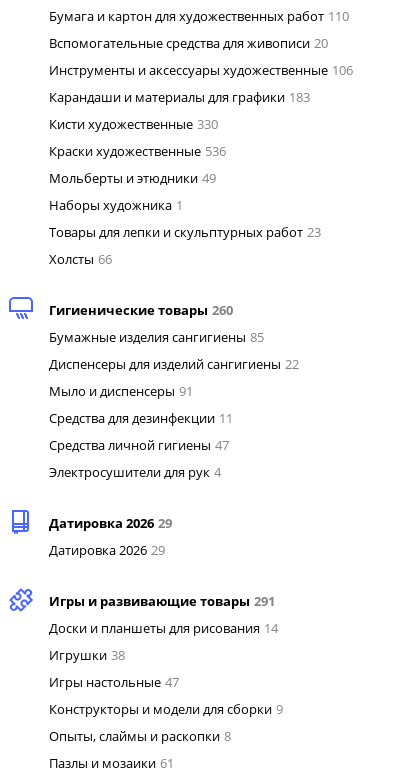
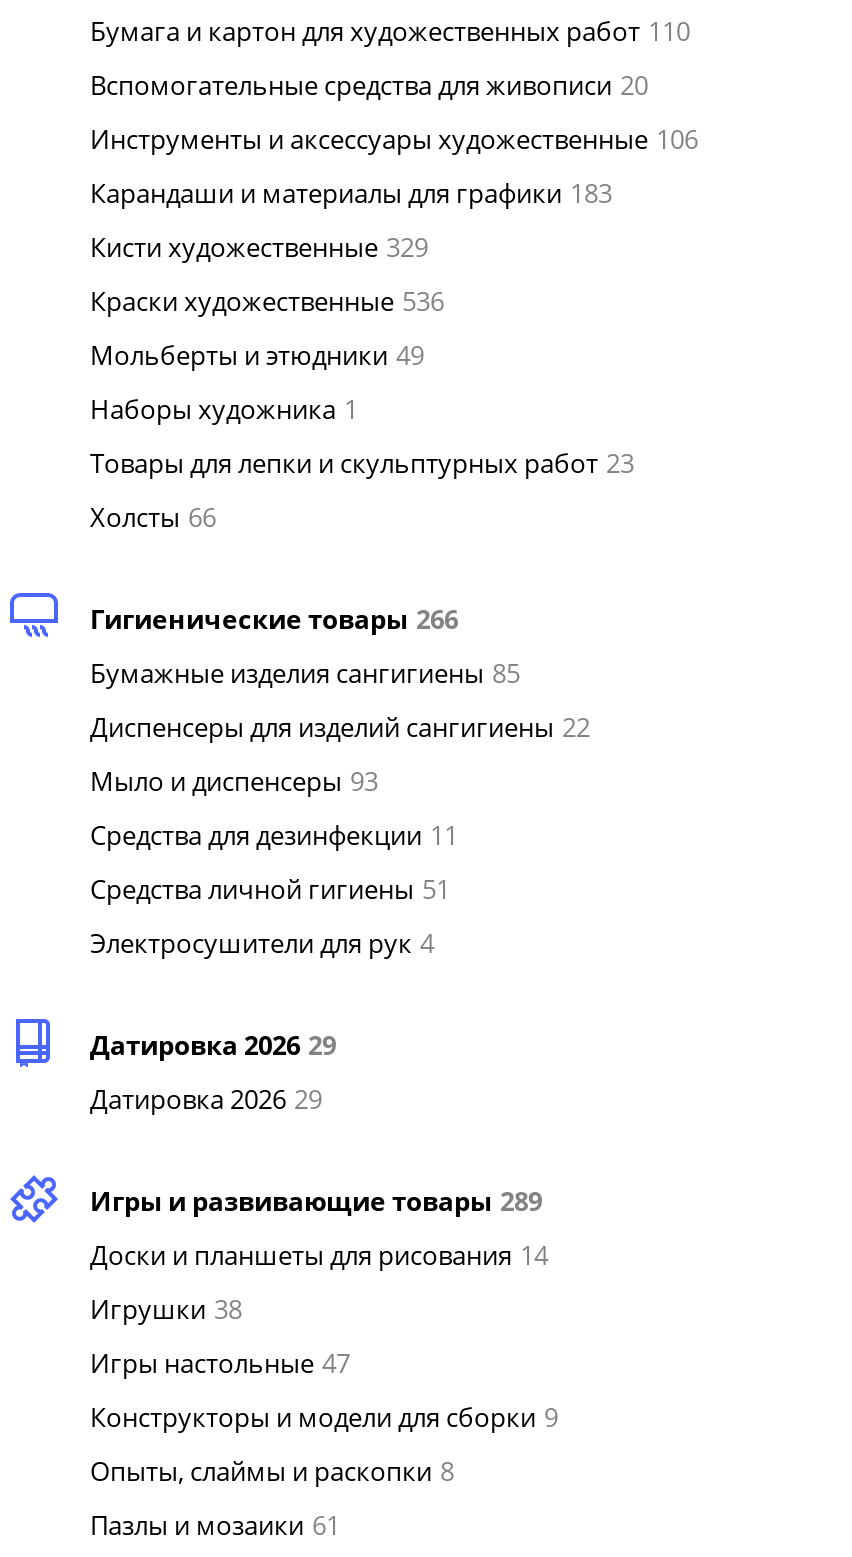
[49,115,218,133] Кисти художественные 330 -> [90,229,428,265] Кисти художественные 329
[49,301,233,319] Гигиенические товары 260 -> [90,601,458,637] Гигиенические товары 266
[49,382,193,400] Мыло и диспенсеры 91 -> [90,763,378,799] Мыло и диспенсеры 93
[49,436,229,454] Средства личной гигиены 47 -> [90,871,450,907] Средства личной гигиены 51
[49,592,275,610] Игры и развивающие товары 291 -> [90,1183,542,1219] Игры и развивающие товары 289

